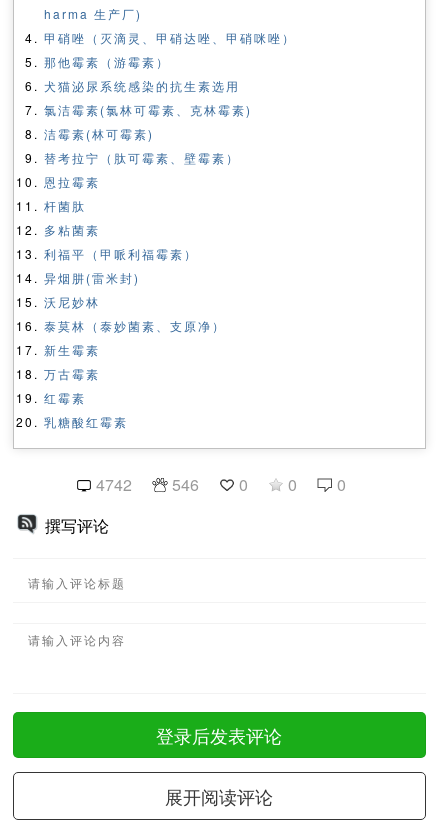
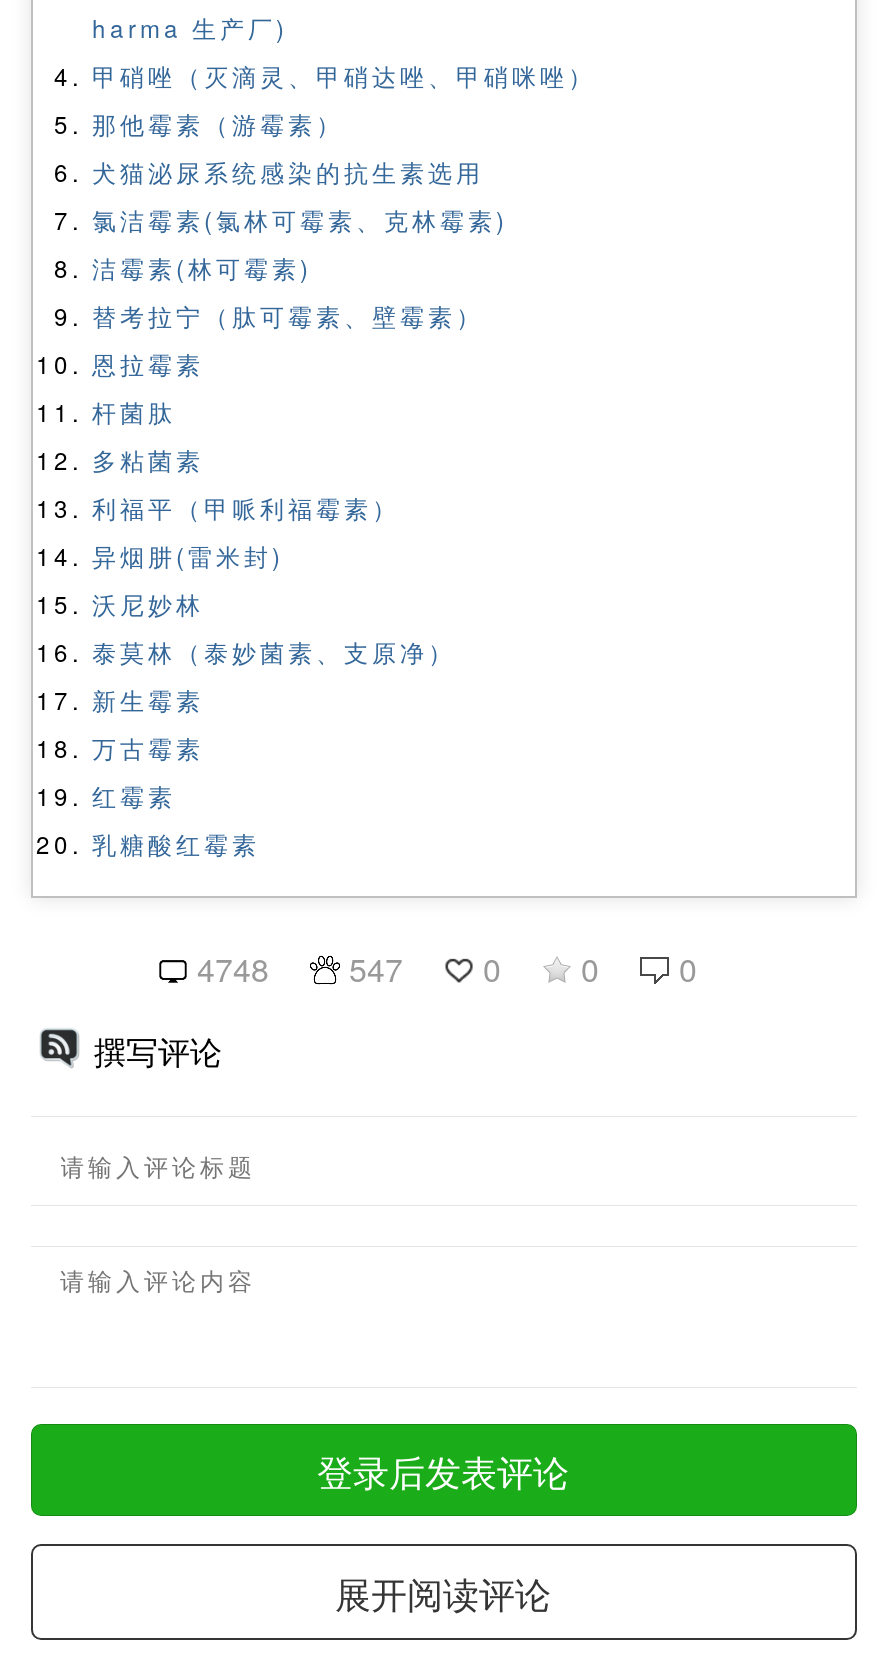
[96,473,132,496] 4742 -> [197,946,269,992] 4748
[172,473,199,496] 546 -> [349,946,403,992] 547

